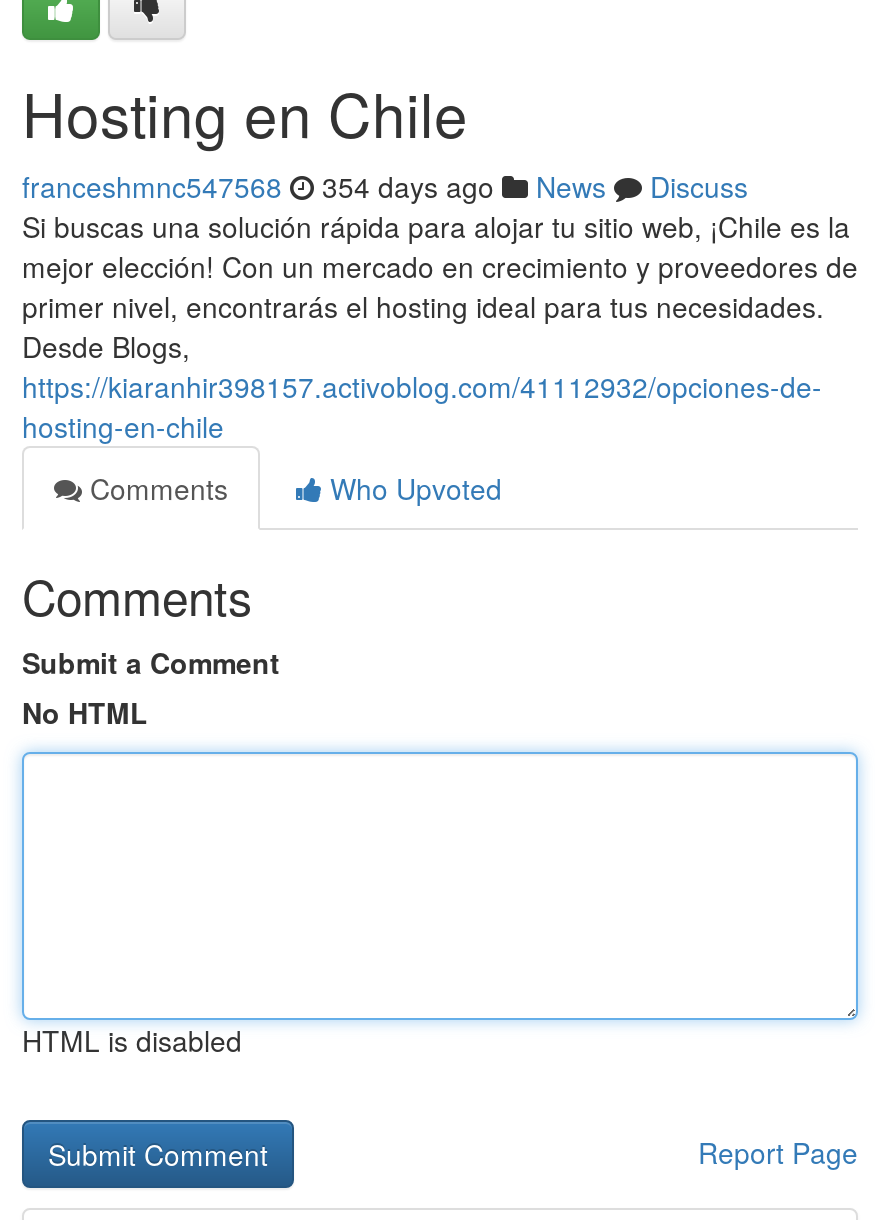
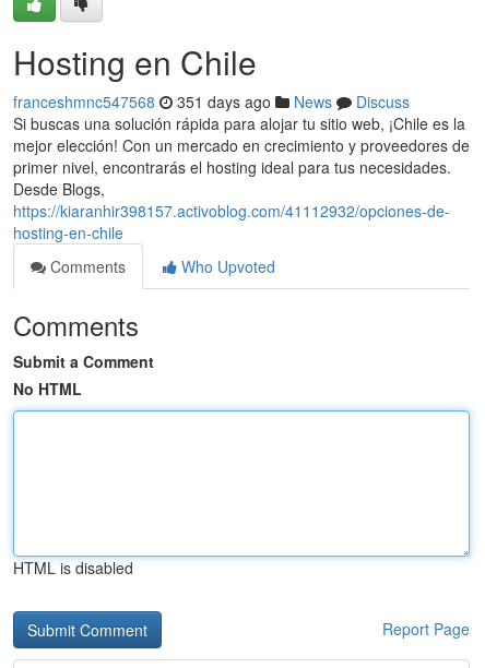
[22,166,748,206] franceshmnc547568 354 days ago News Discuss -> [13,91,410,112] franceshmnc547568 351 days ago News Discuss

